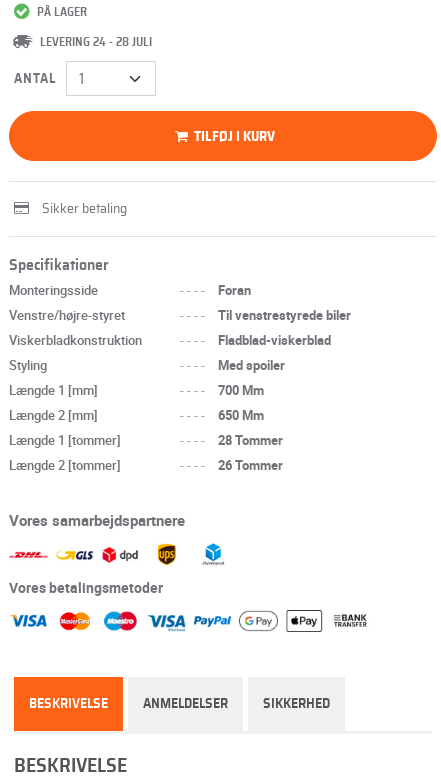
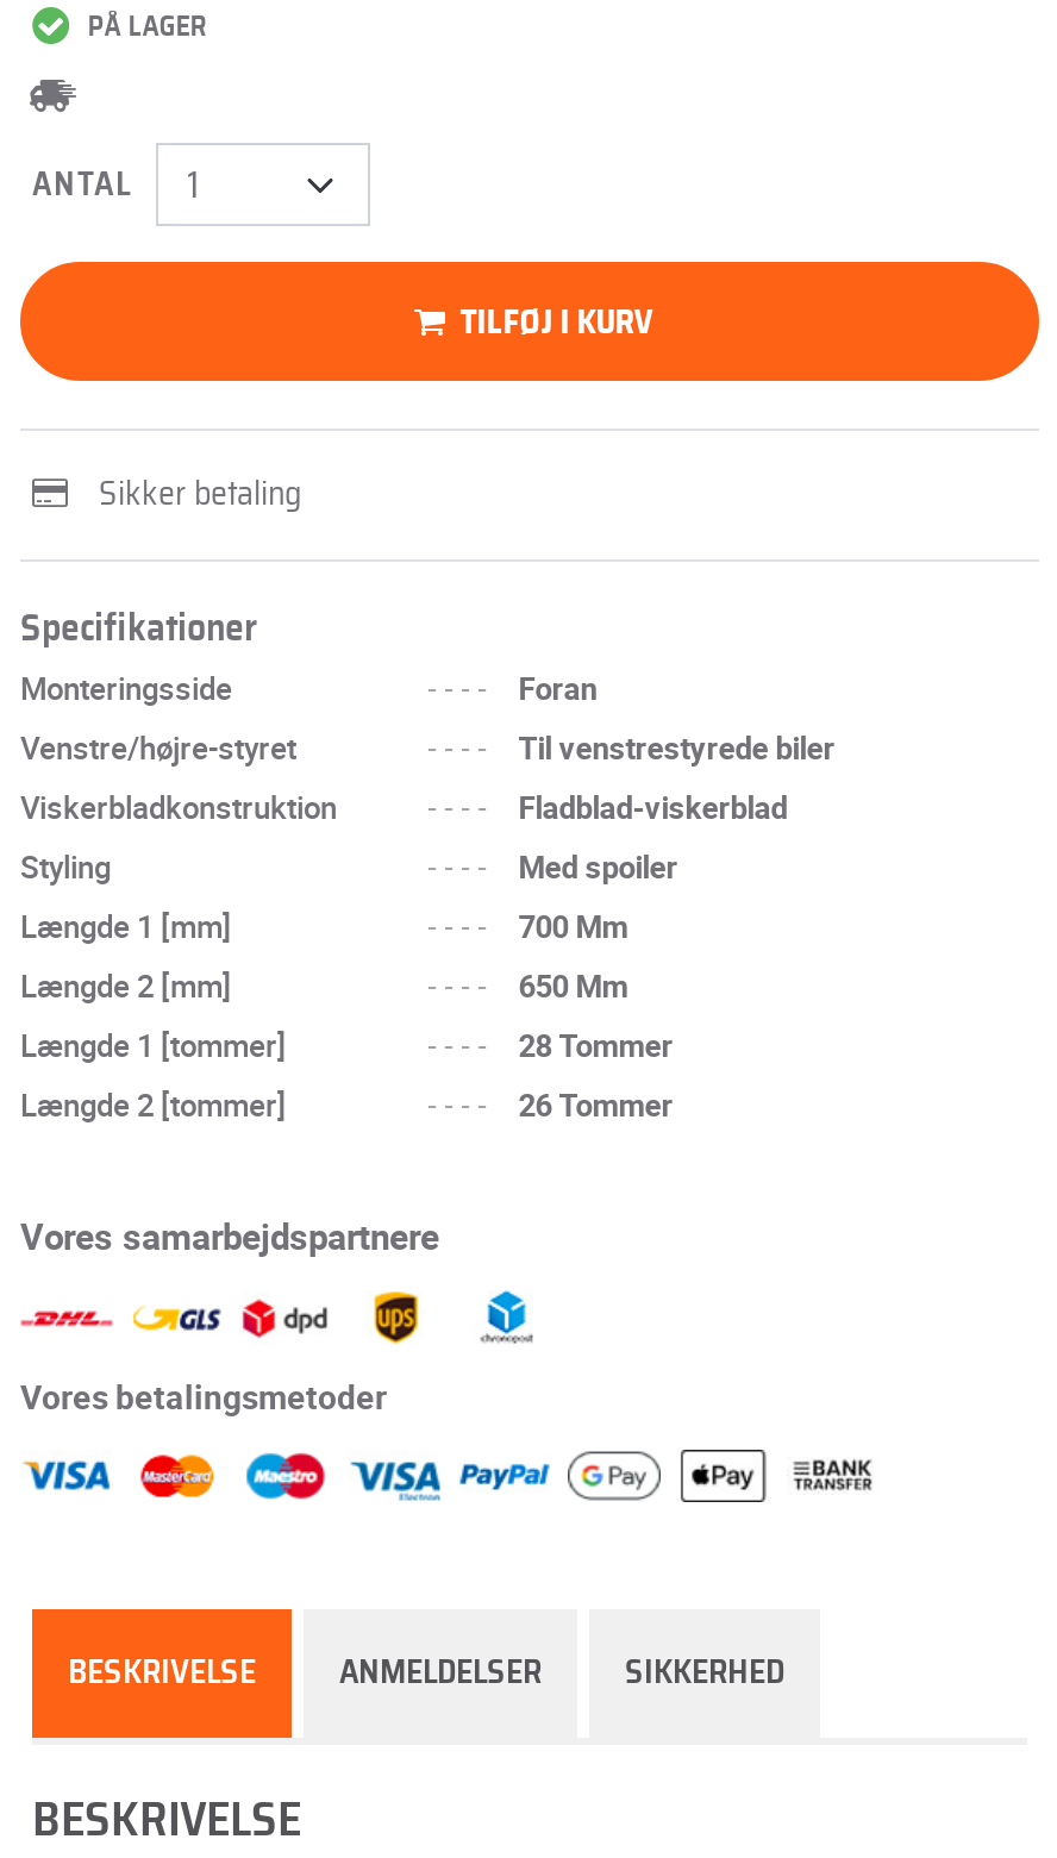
[40,36,152,48] LEVERING 24 - 28 JULI -> none

